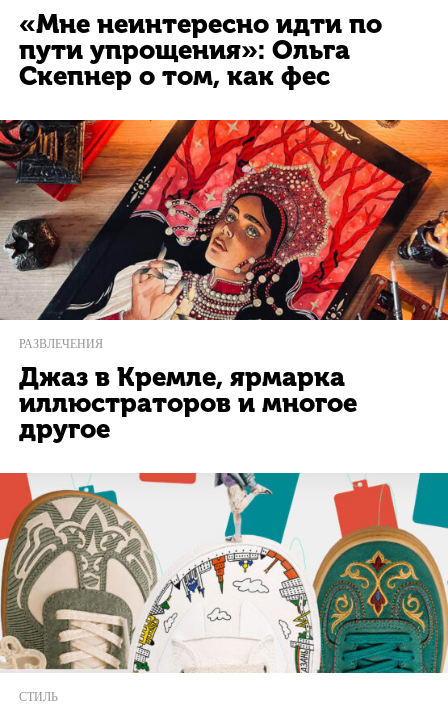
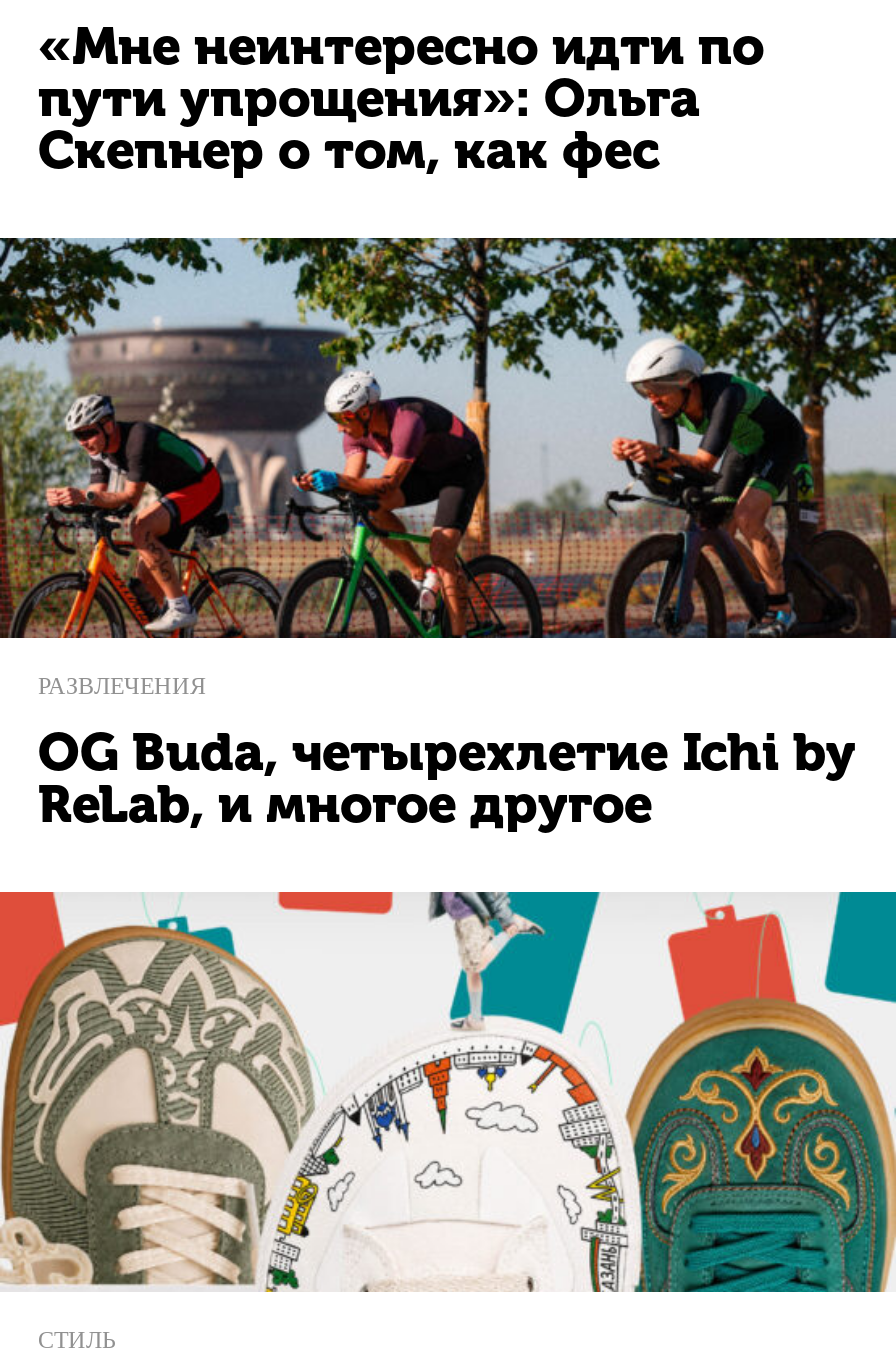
[3,119,445,321] [image] -> [6,236,890,640] [image]
[19,362,357,445] Джаз в Кремле, ярмарка | иллюстраторов и многое | другое -> [38,722,856,836] OG Buda, четырехлетие Ichi by | ReLab, и многое другое

